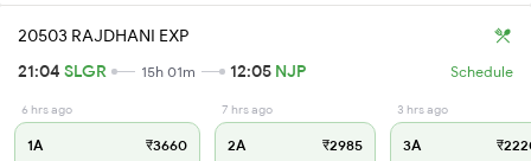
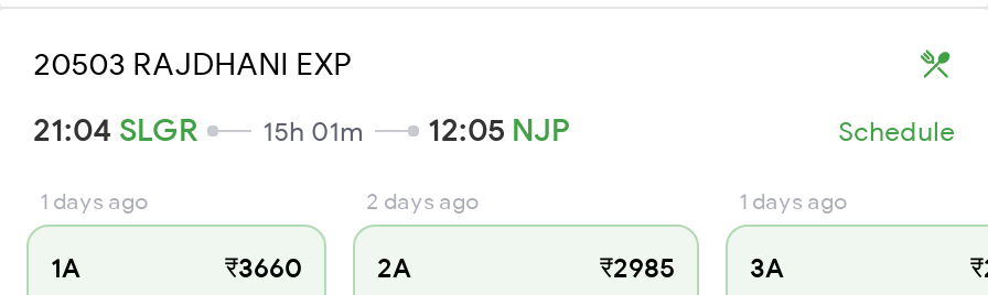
[21,102,72,117] 6 hrs ago -> [40,187,148,216] 1 days ago
[222,102,273,117] 7 hrs ago -> [366,187,479,216] 2 days ago
[397,102,448,117] 3 hrs ago -> [739,187,847,216] 1 days ago

